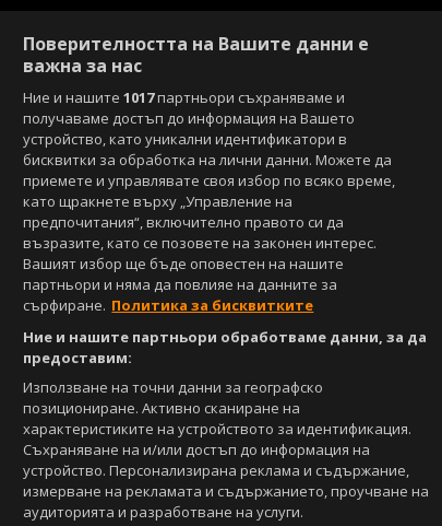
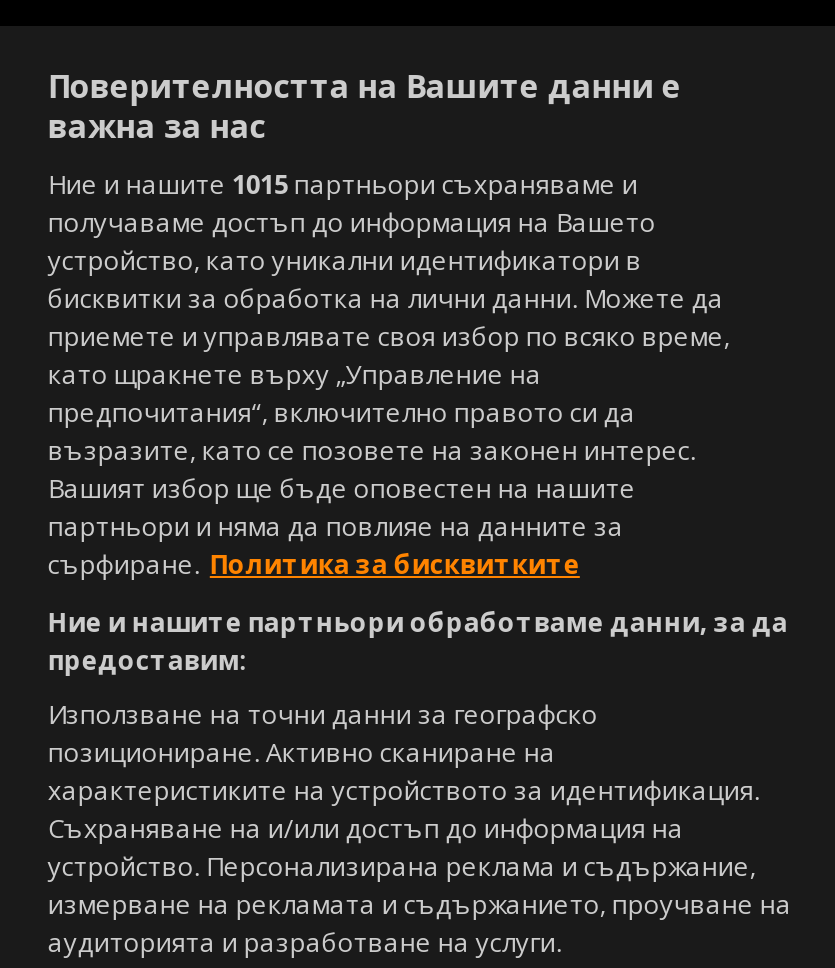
[23,87,345,107] Ние и нашите 1017 партньори съхраняваме и -> [48,166,638,202] Ние и нашите 1015 партньори съхраняваме и

